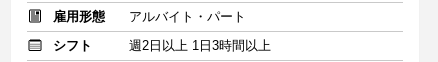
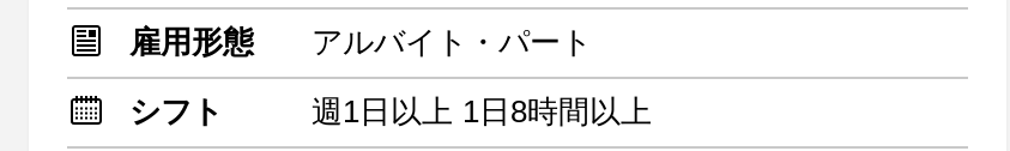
[129,38,271,53] 週2日以上 1日3時間以上 -> [312,93,652,129] 週1日以上 1日8時間以上

